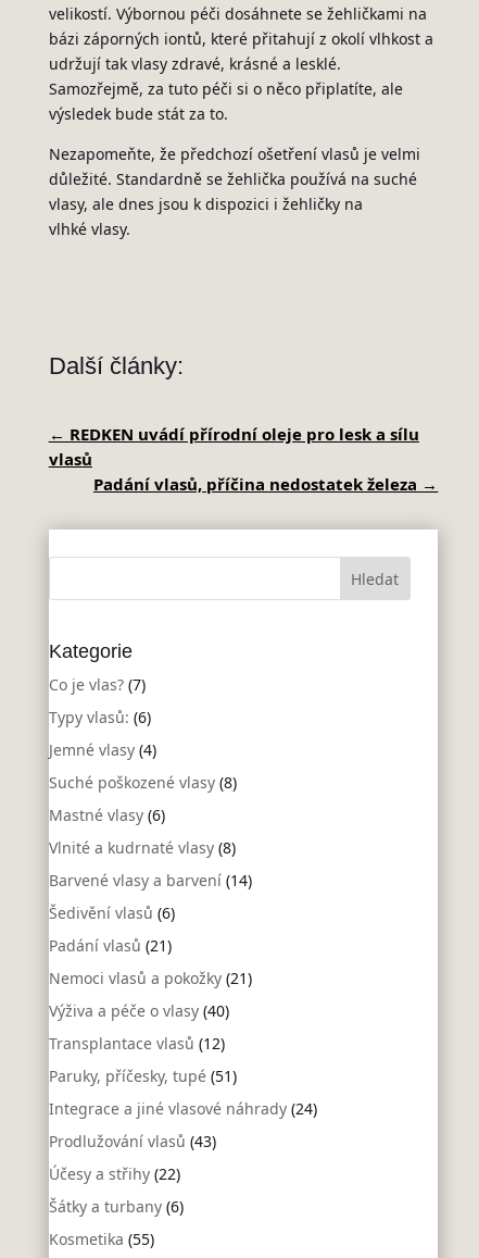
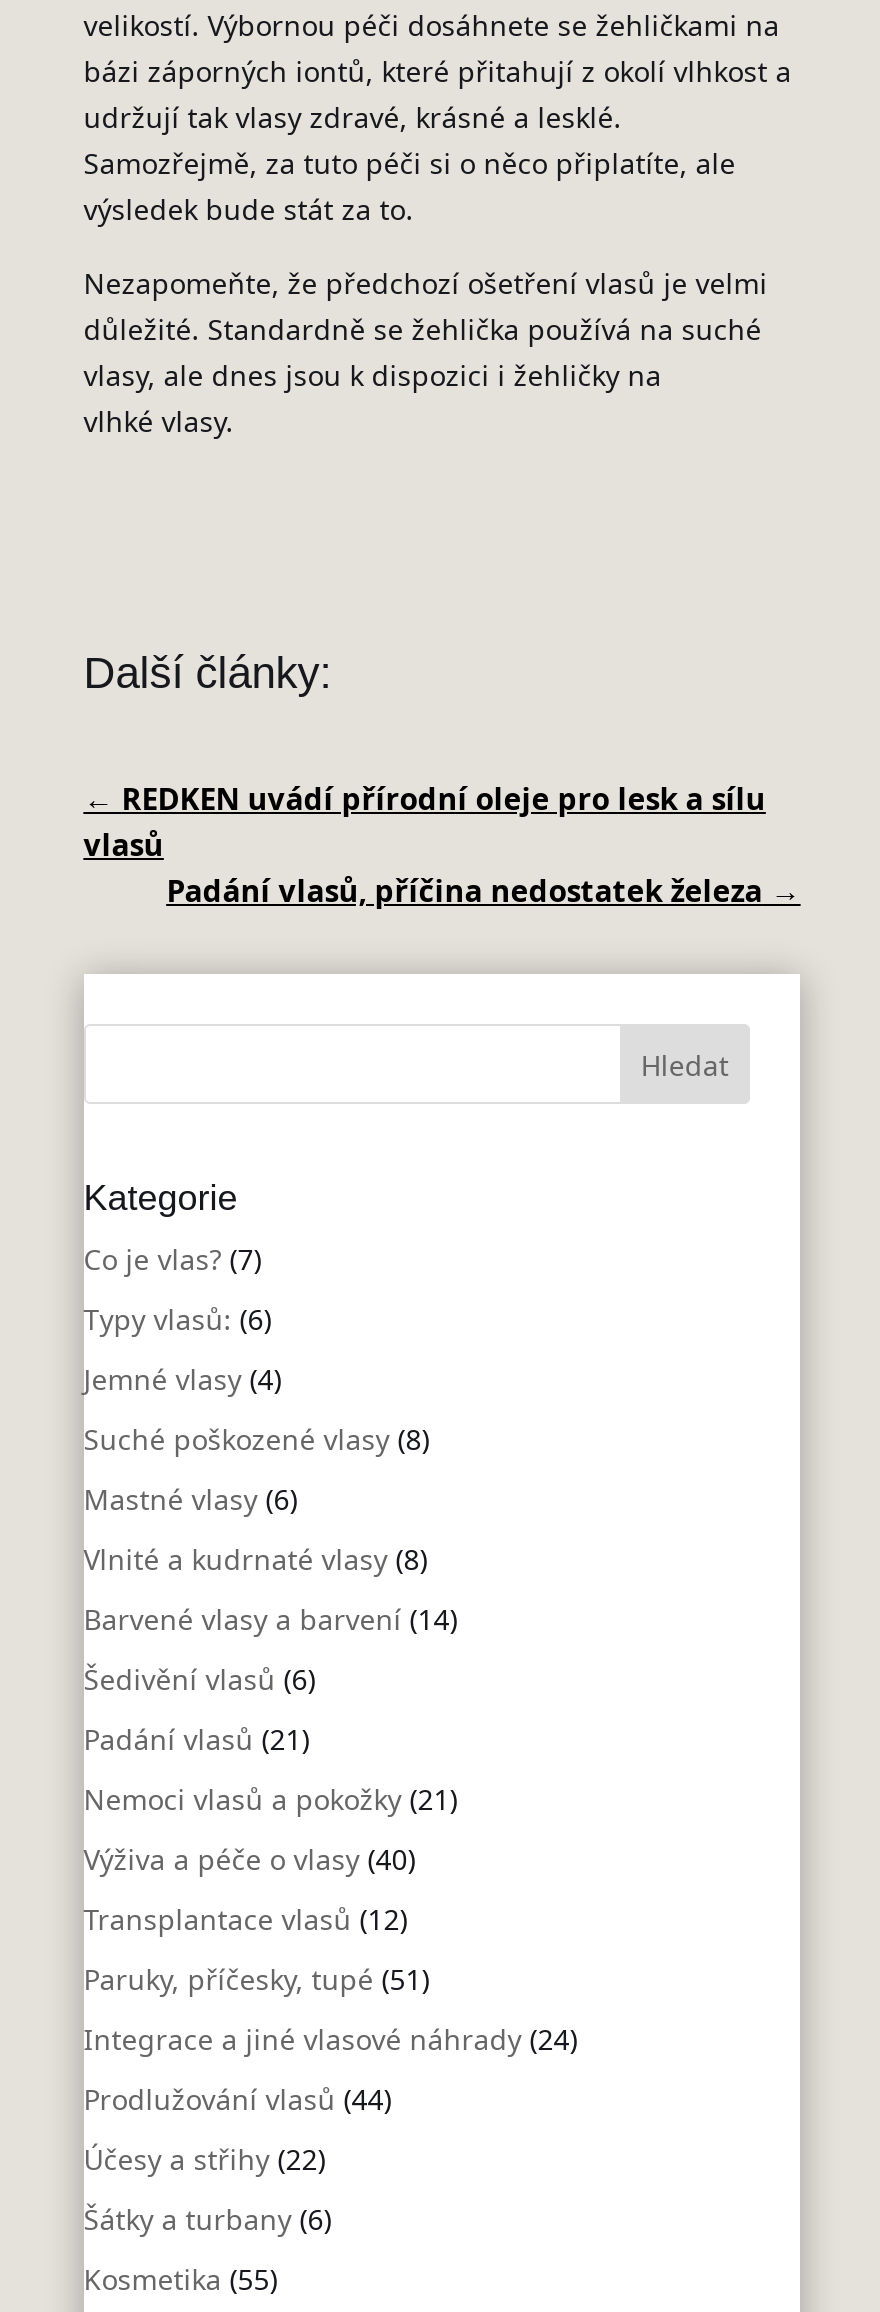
[49,1131,216,1152] Prodlužování vlasů (43) -> [84,2081,392,2119] Prodlužování vlasů (44)

